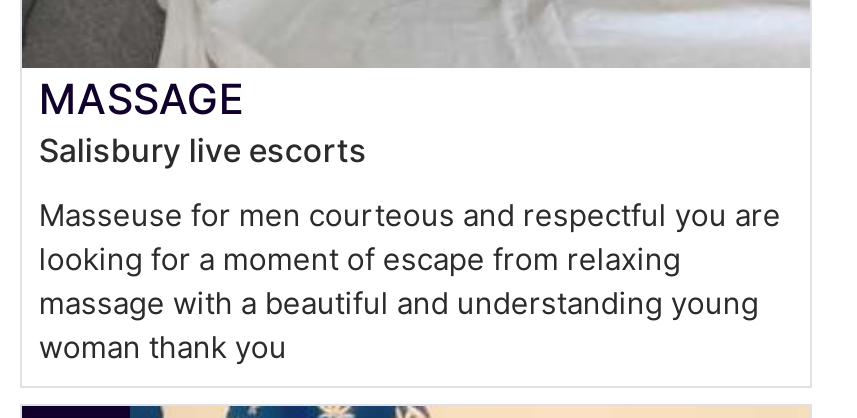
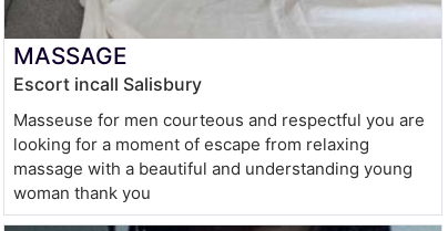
[39,131,367,171] Salisbury live escorts -> [14,73,202,95] Escort incall Salisbury

